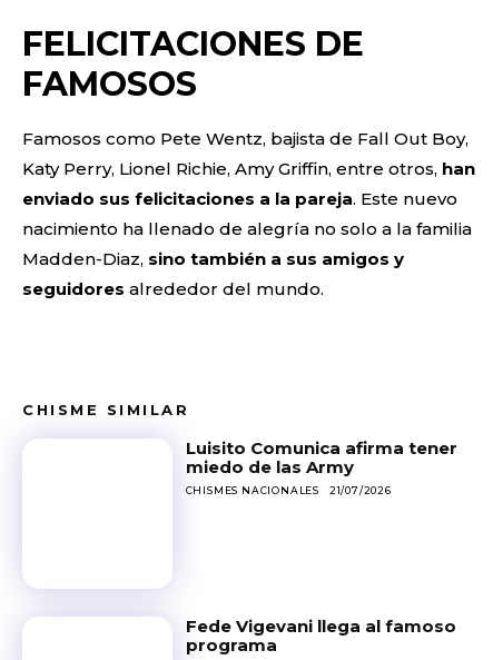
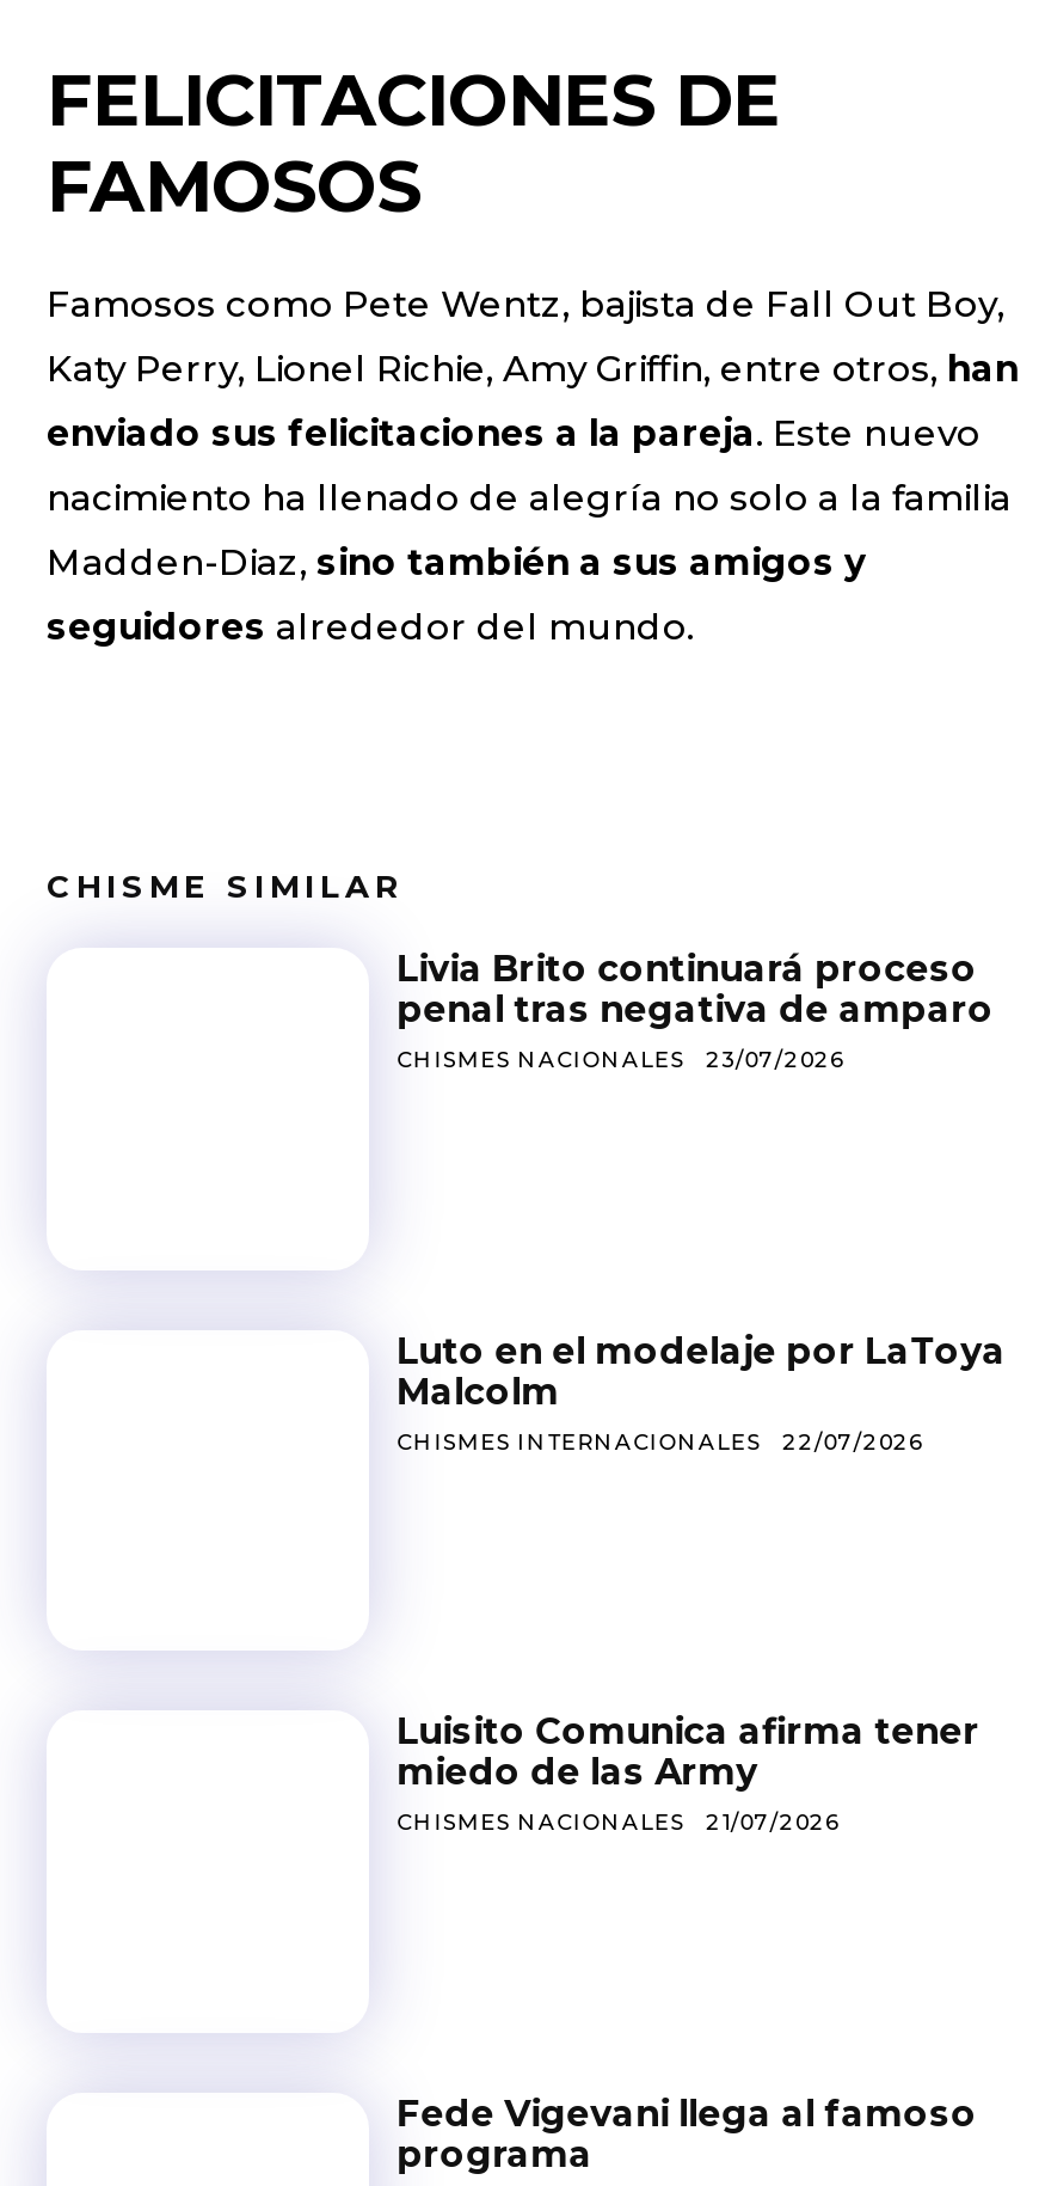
none -> [397,945,994,1072] Livia Brito continuará proceso | penal tras negativa de amparo | CHISMES NACIONALES | 23/07/2026
none -> [397,1327,1006,1454] Luto en el modelaje por LaToya | Malcolm | CHISMES INTERNACIONALES | 22/07/2026

